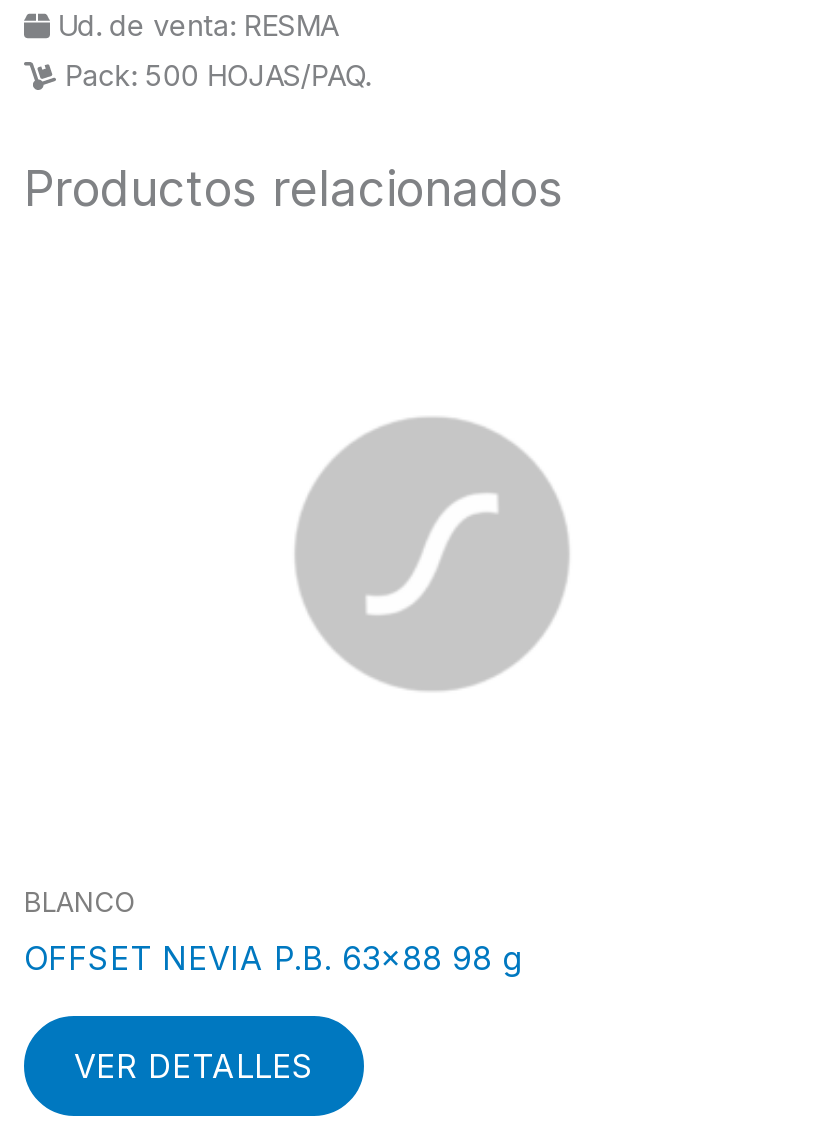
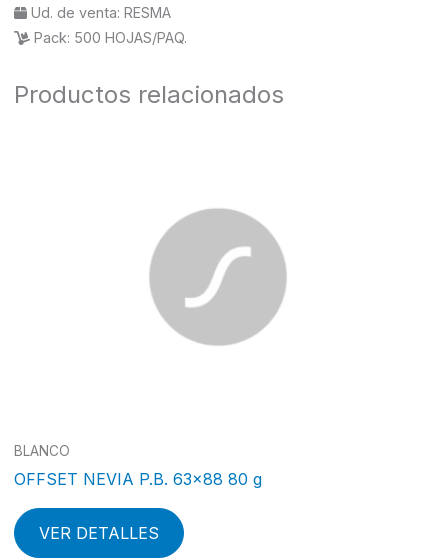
[24,937,520,977] OFFSET NEVIA P.B. 63×88 98 g -> [14,469,262,489] OFFSET NEVIA P.B. 63×88 80 g

